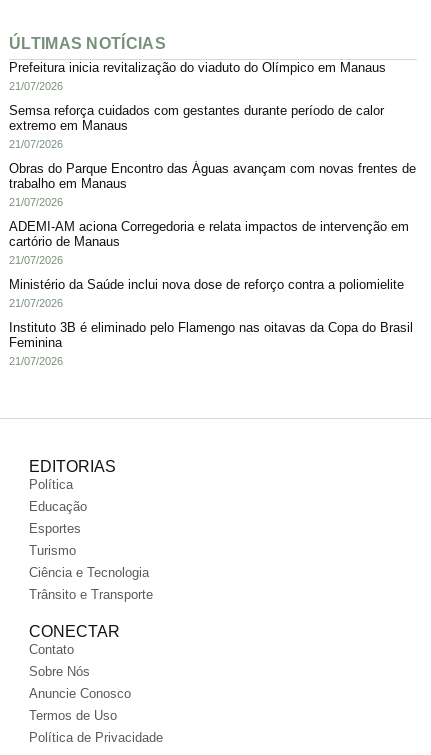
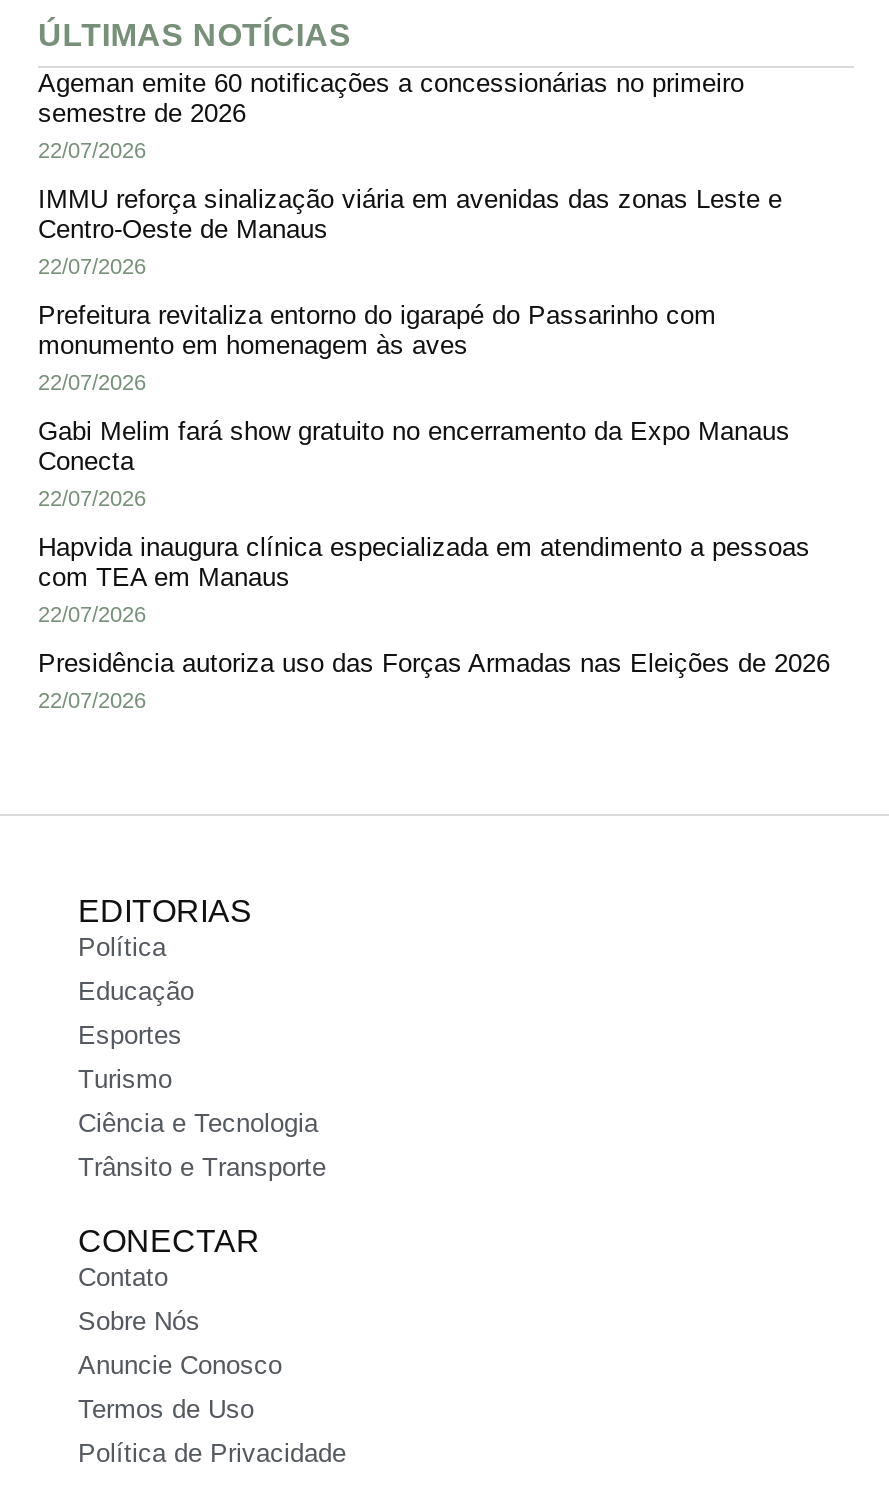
[9,60,386,92] Prefeitura inicia revitalização do viaduto do Olímpico em Manaus | 21/07/2026 -> [38,68,744,162] Ageman emite 60 notificações a concessionárias no primeiro | semestre de 2026 | 22/07/2026
[9,103,384,150] Semsa reforça cuidados com gestantes durante período de calor | extremo em Manaus | 21/07/2026 -> [38,184,782,278] IMMU reforça sinalização viária em avenidas das zonas Leste e | Centro-Oeste de Manaus | 22/07/2026
[9,161,416,208] Obras do Parque Encontro das Águas avançam com novas frentes de | trabalho em Manaus | 21/07/2026 -> [38,300,716,394] Prefeitura revitaliza entorno do igarapé do Passarinho com | monumento em homenagem às aves | 22/07/2026
[9,219,409,266] ADEMI-AM aciona Corregedoria e relata impactos de intervenção em | cartório de Manaus | 21/07/2026 -> [38,416,790,510] Gabi Melim fará show gratuito no encerramento da Expo Manaus | Conecta | 22/07/2026
[9,277,404,309] Ministério da Saúde inclui nova dose de reforço contra a poliomielite | 21/07/2026 -> [38,532,810,626] Hapvida inaugura clínica especializada em atendimento a pessoas | com TEA em Manaus | 22/07/2026
[9,320,413,367] Instituto 3B é eliminado pelo Flamengo nas oitavas da Copa do Brasil | Feminina | 21/07/2026 -> [38,648,830,712] Presidência autoriza uso das Forças Armadas nas Eleições de 2026 | 22/07/2026

